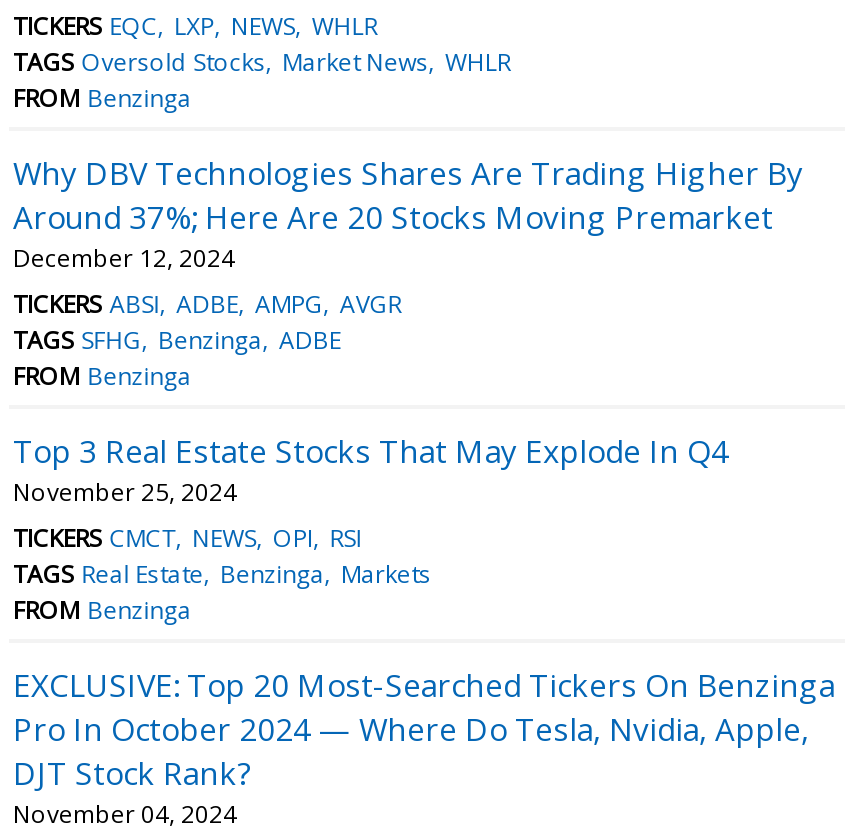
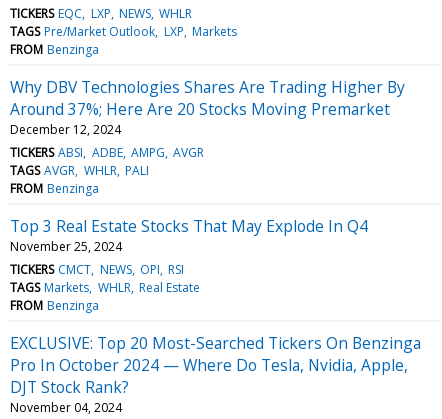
[13,45,511,79] TAGS Oversold Stocks Market News WHLR -> [10,23,237,40] TAGS Pre/Market Outlook LXP Markets
[13,323,341,357] TAGS SFHG Benzinga ADBE -> [10,162,149,179] TAGS AVGR WHLR PALI
[13,557,431,591] TAGS Real Estate Benzinga Markets -> [10,279,200,296] TAGS Markets WHLR Real Estate

